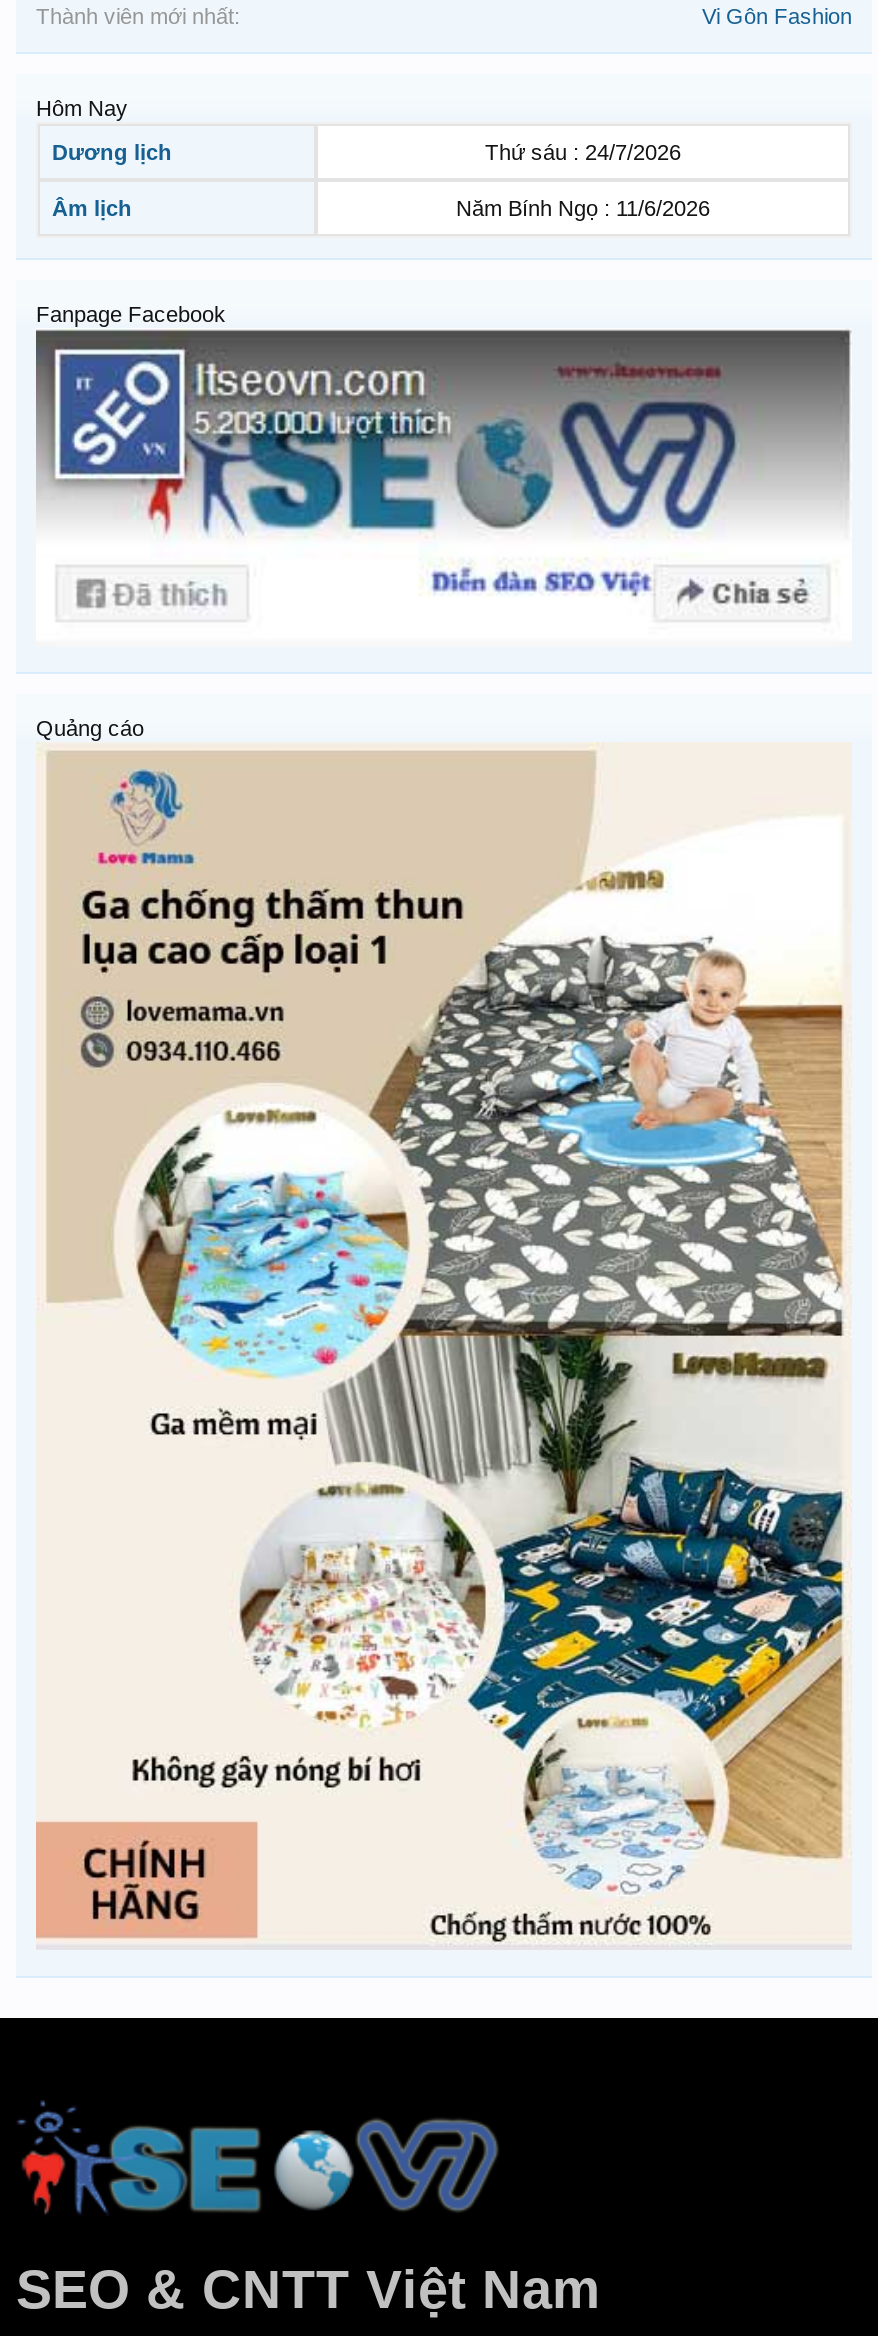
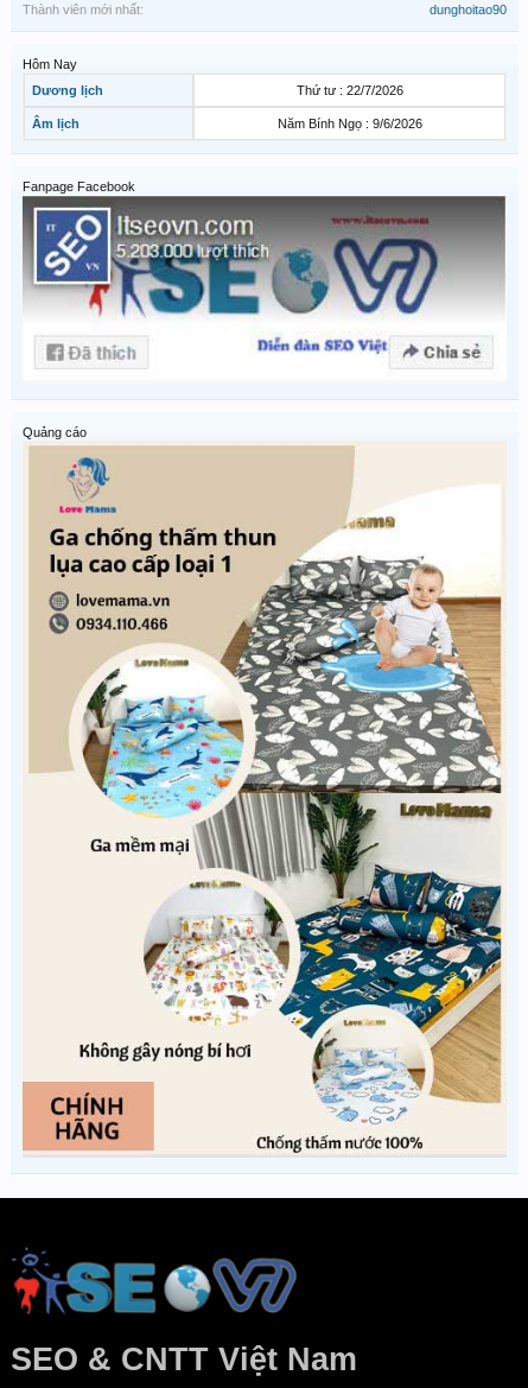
[702,4,852,28] Vi Gôn Fashion -> [430,3,507,17] dunghoitao90
[485,140,681,164] Thứ sáu : 24/7/2026 -> [296,83,403,98] Thứ tư : 22/7/2026
[456,196,710,220] Năm Bính Ngọ : 11/6/2026 -> [277,117,422,131] Năm Bính Ngọ : 9/6/2026

